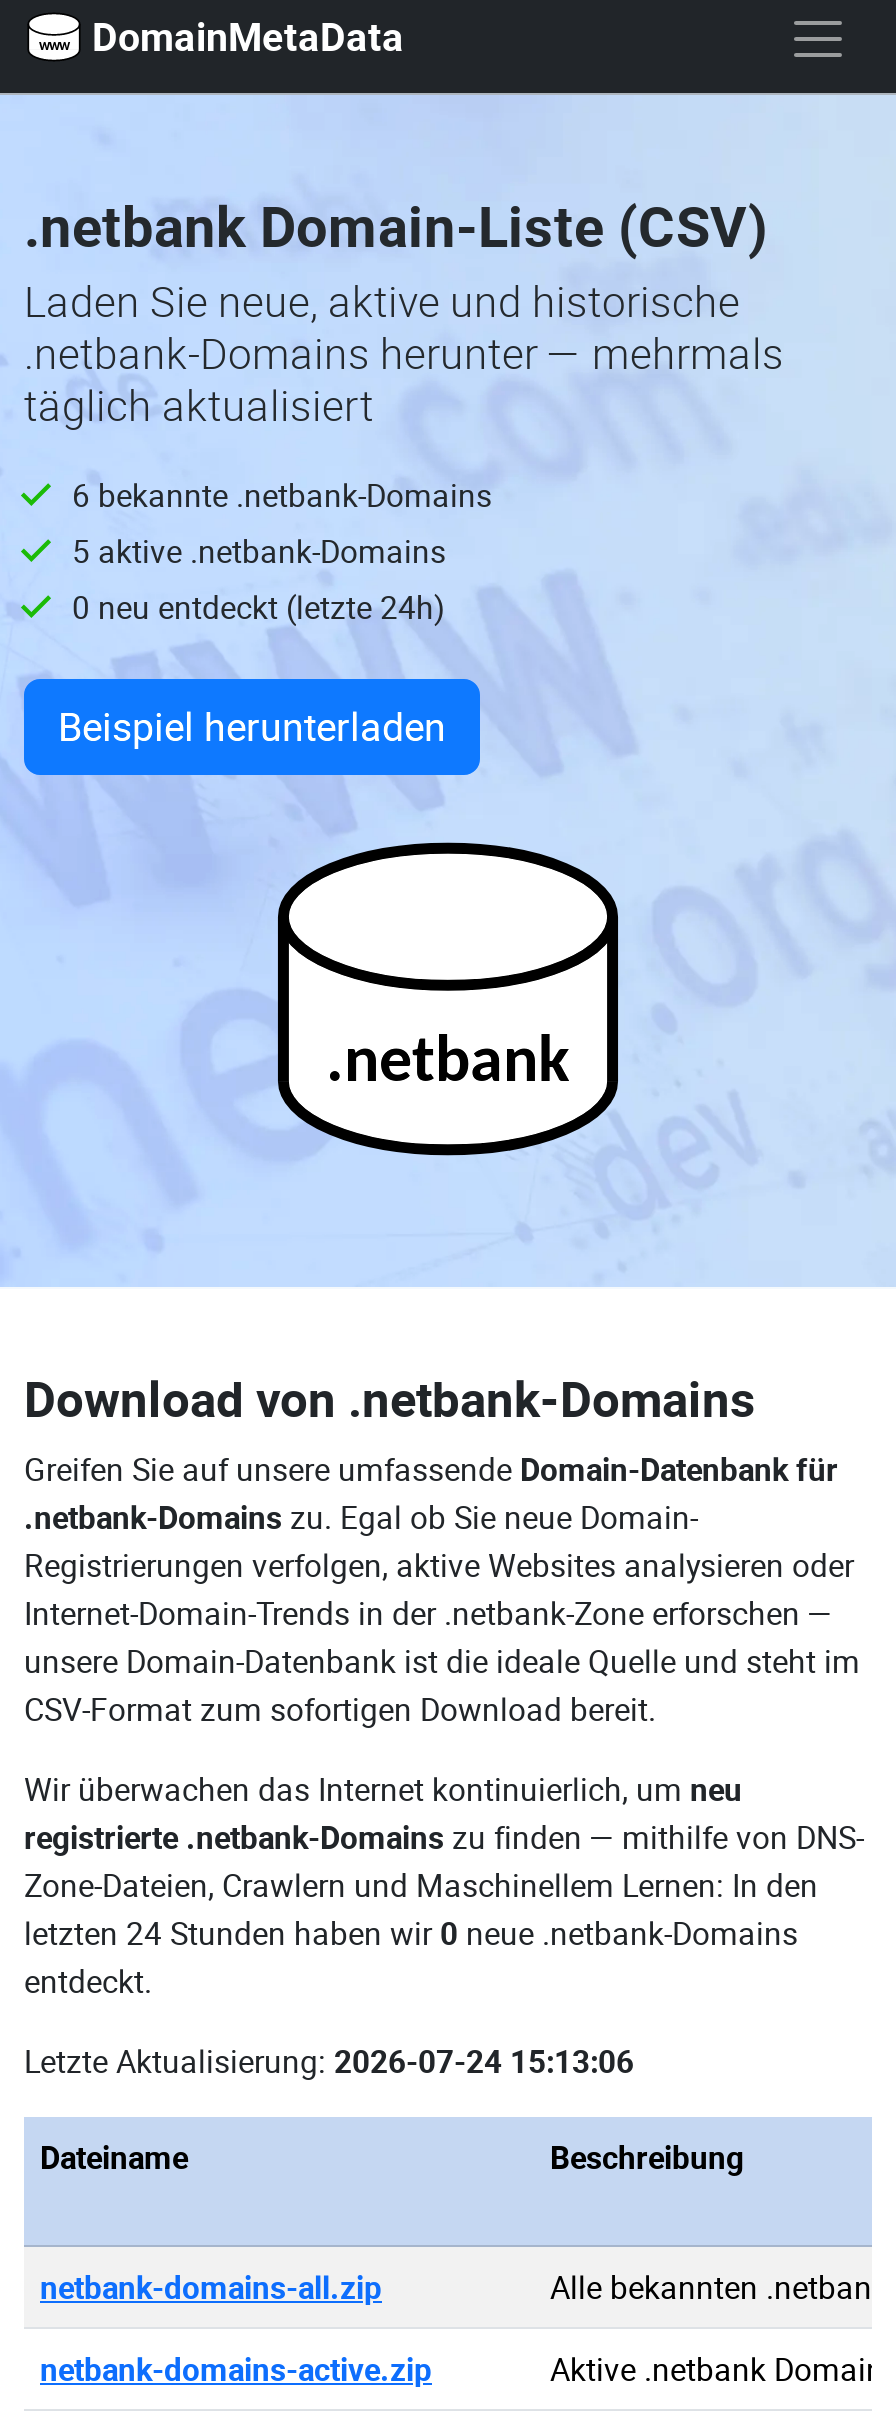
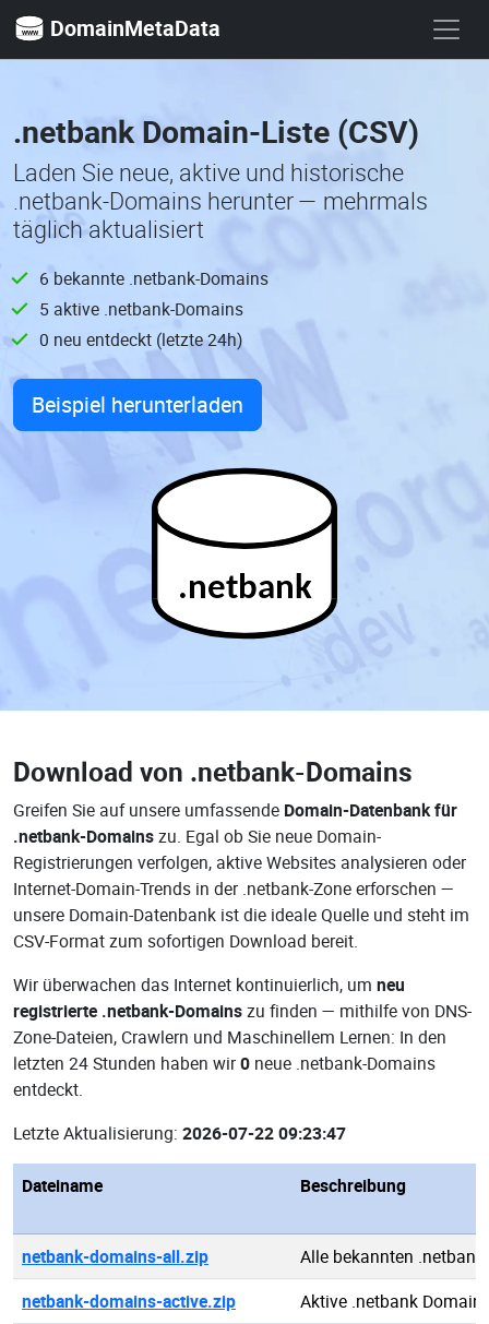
[24,2039,634,2083] Letzte Aktualisierung: 2026-07-24 15:13:06 -> [13,1121,346,1145] Letzte Aktualisierung: 2026-07-22 09:23:47

